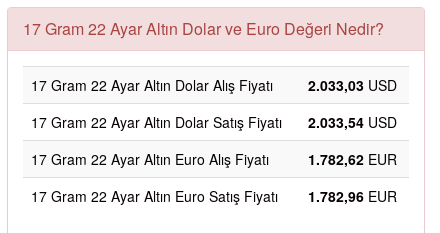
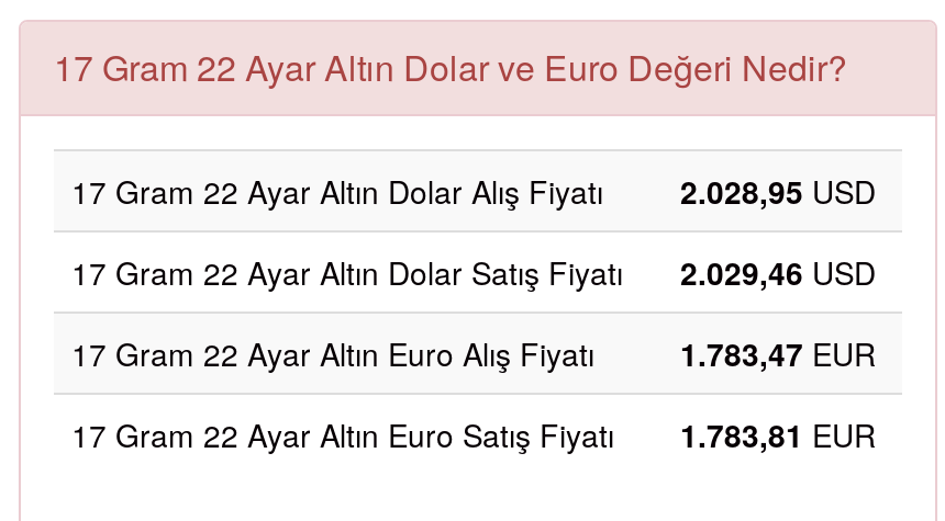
[31,75,397,95] 17 Gram 22 Ayar Altın Dolar Alış Fiyatı 2.033,03 USD -> [71,169,876,213] 17 Gram 22 Ayar Altın Dolar Alış Fiyatı 2.028,95 USD
[31,112,397,132] 17 Gram 22 Ayar Altın Dolar Satış Fiyatı 2.033,54 USD -> [71,250,876,294] 17 Gram 22 Ayar Altın Dolar Satış Fiyatı 2.029,46 USD
[31,149,397,169] 17 Gram 22 Ayar Altın Euro Alış Fiyatı 1.782,62 EUR -> [71,331,876,375] 17 Gram 22 Ayar Altın Euro Alış Fiyatı 1.783,47 EUR
[31,186,397,206] 17 Gram 22 Ayar Altın Euro Satış Fiyatı 1.782,96 EUR -> [71,412,876,456] 17 Gram 22 Ayar Altın Euro Satış Fiyatı 1.783,81 EUR

